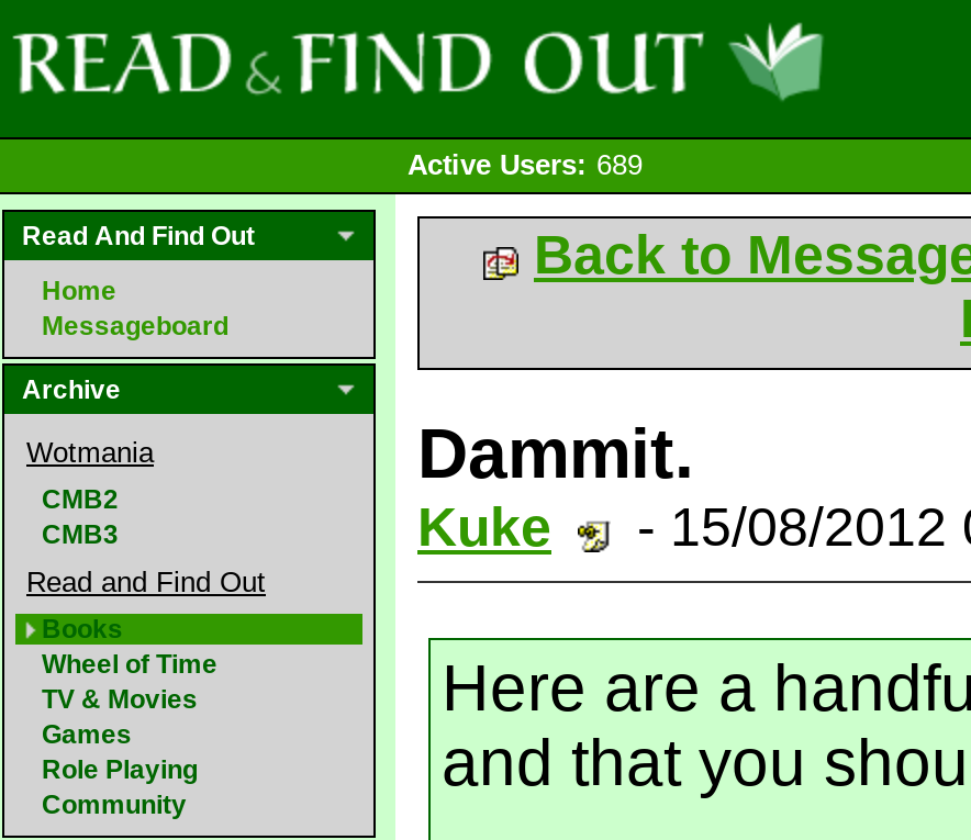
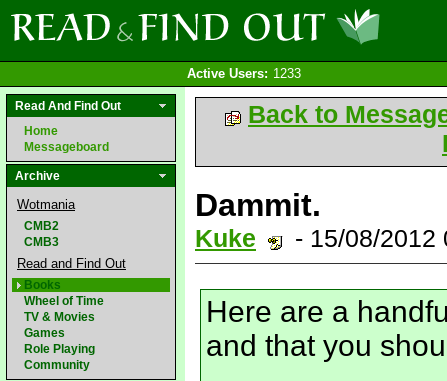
[408,148,643,181] Active Users: 689 -> [187,66,301,81] Active Users: 1233

